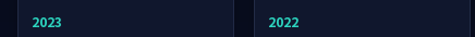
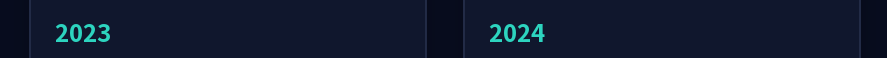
[268,12,299,30] 2022 -> [489,15,545,49] 2024

